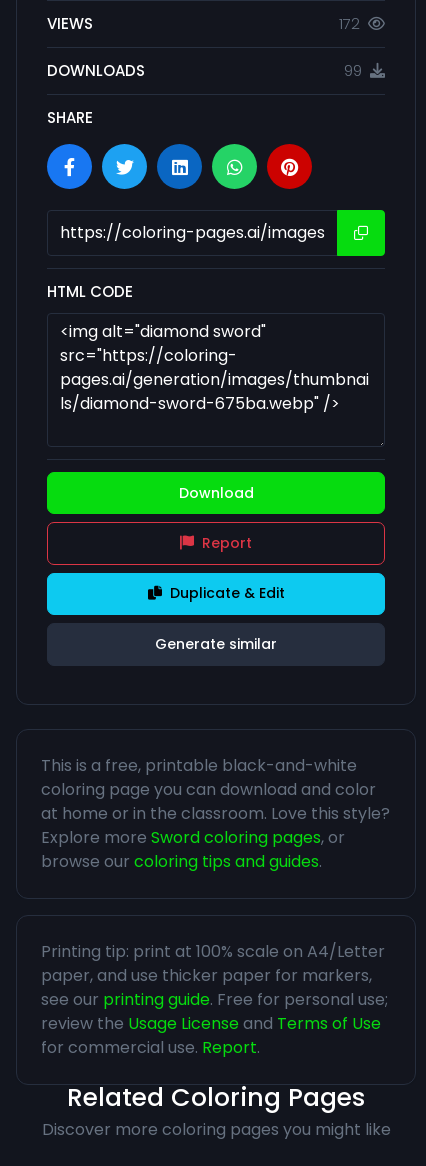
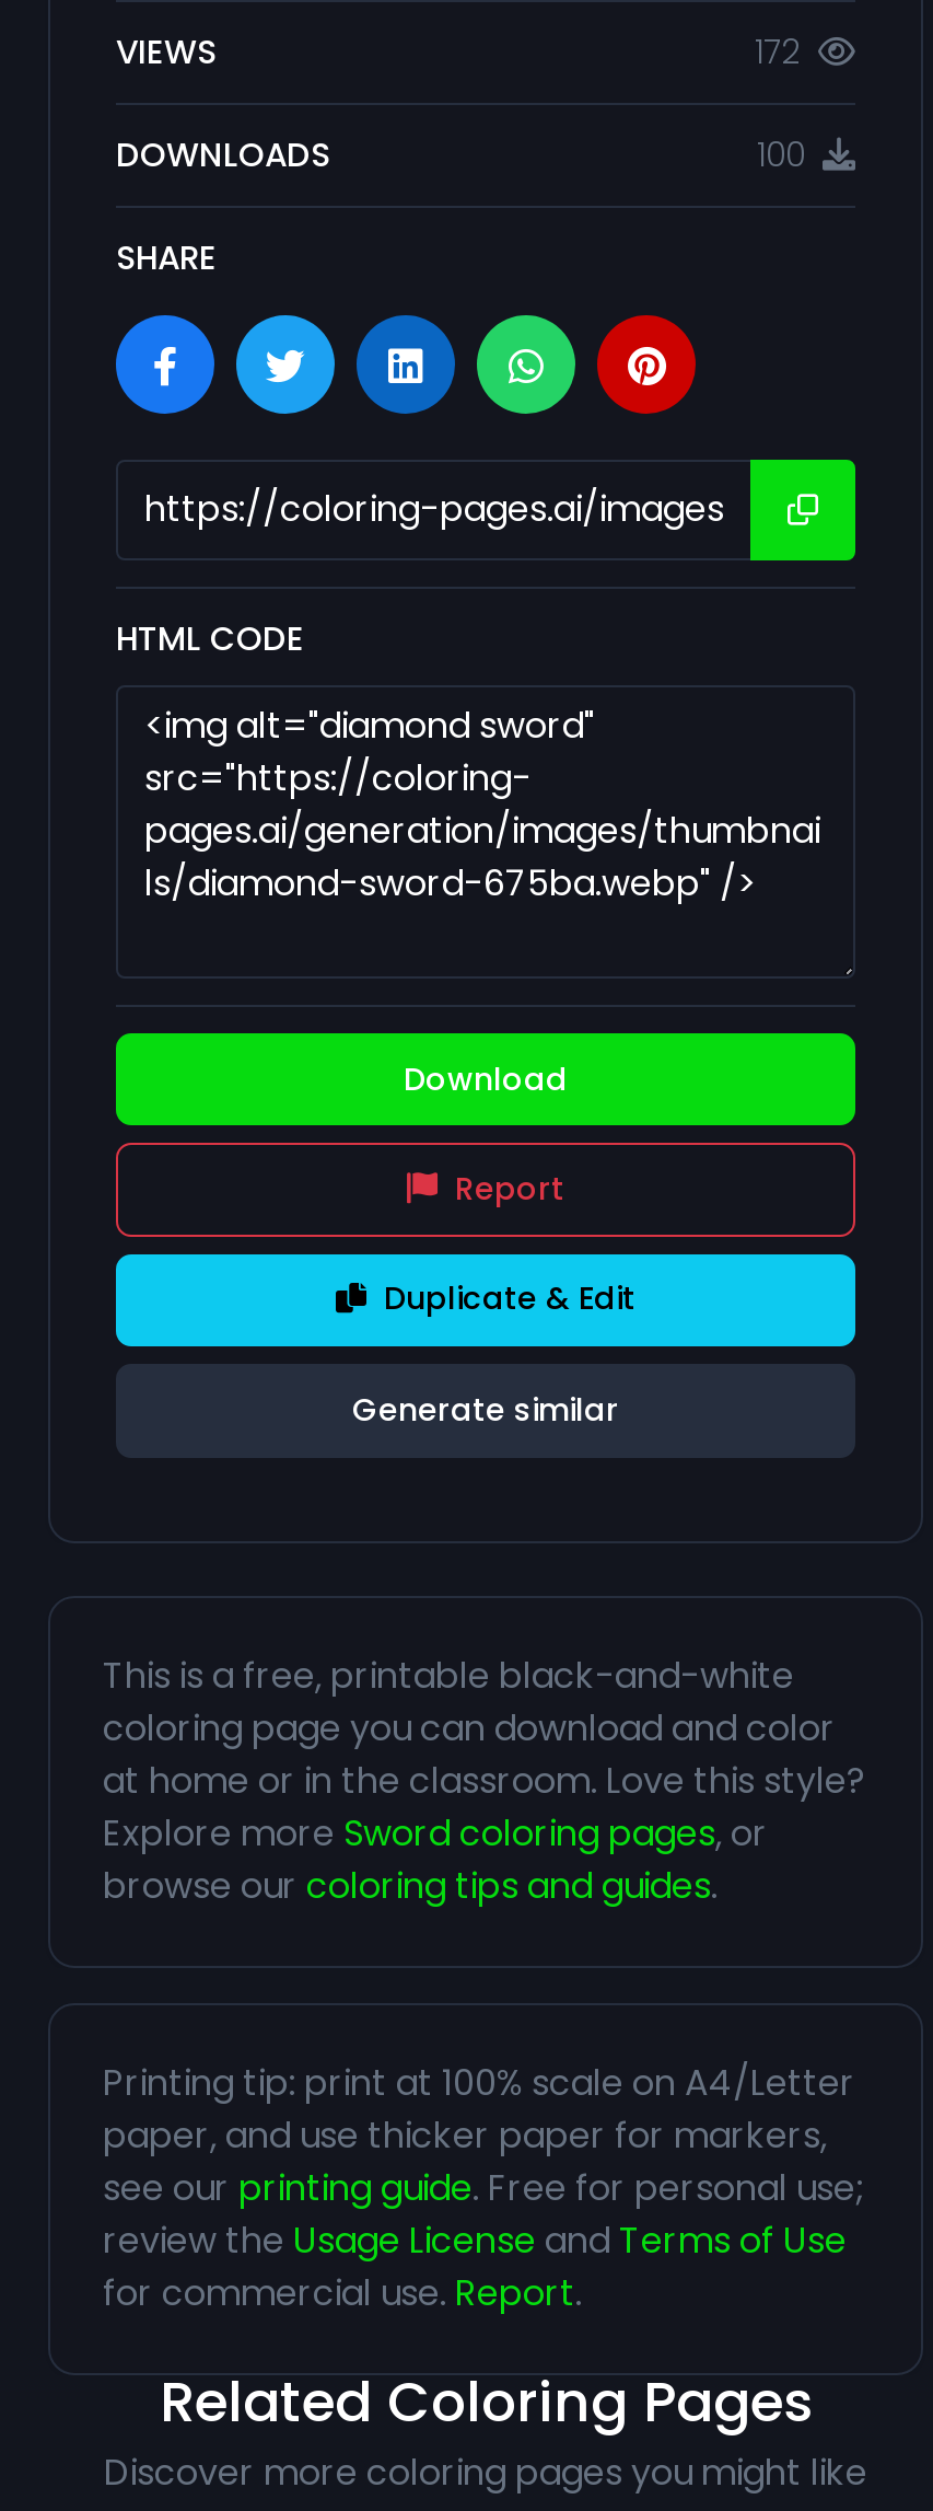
[344,60,366,81] 99 -> [757,131,814,177] 100

